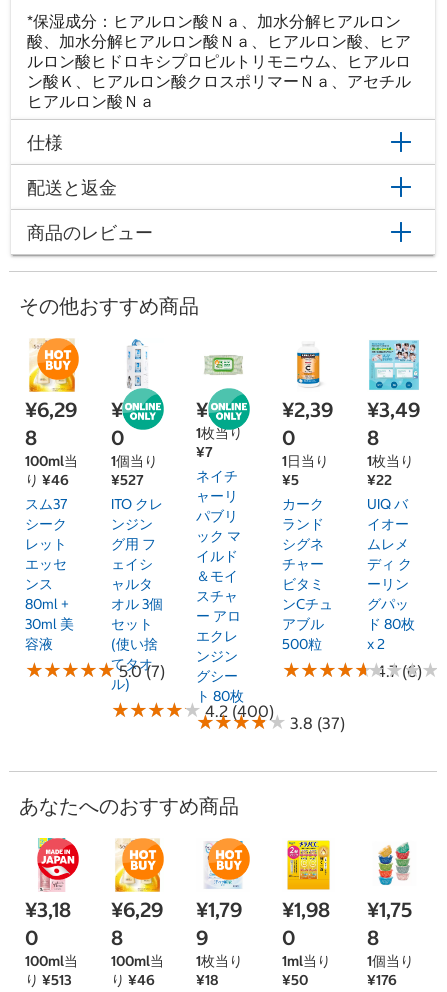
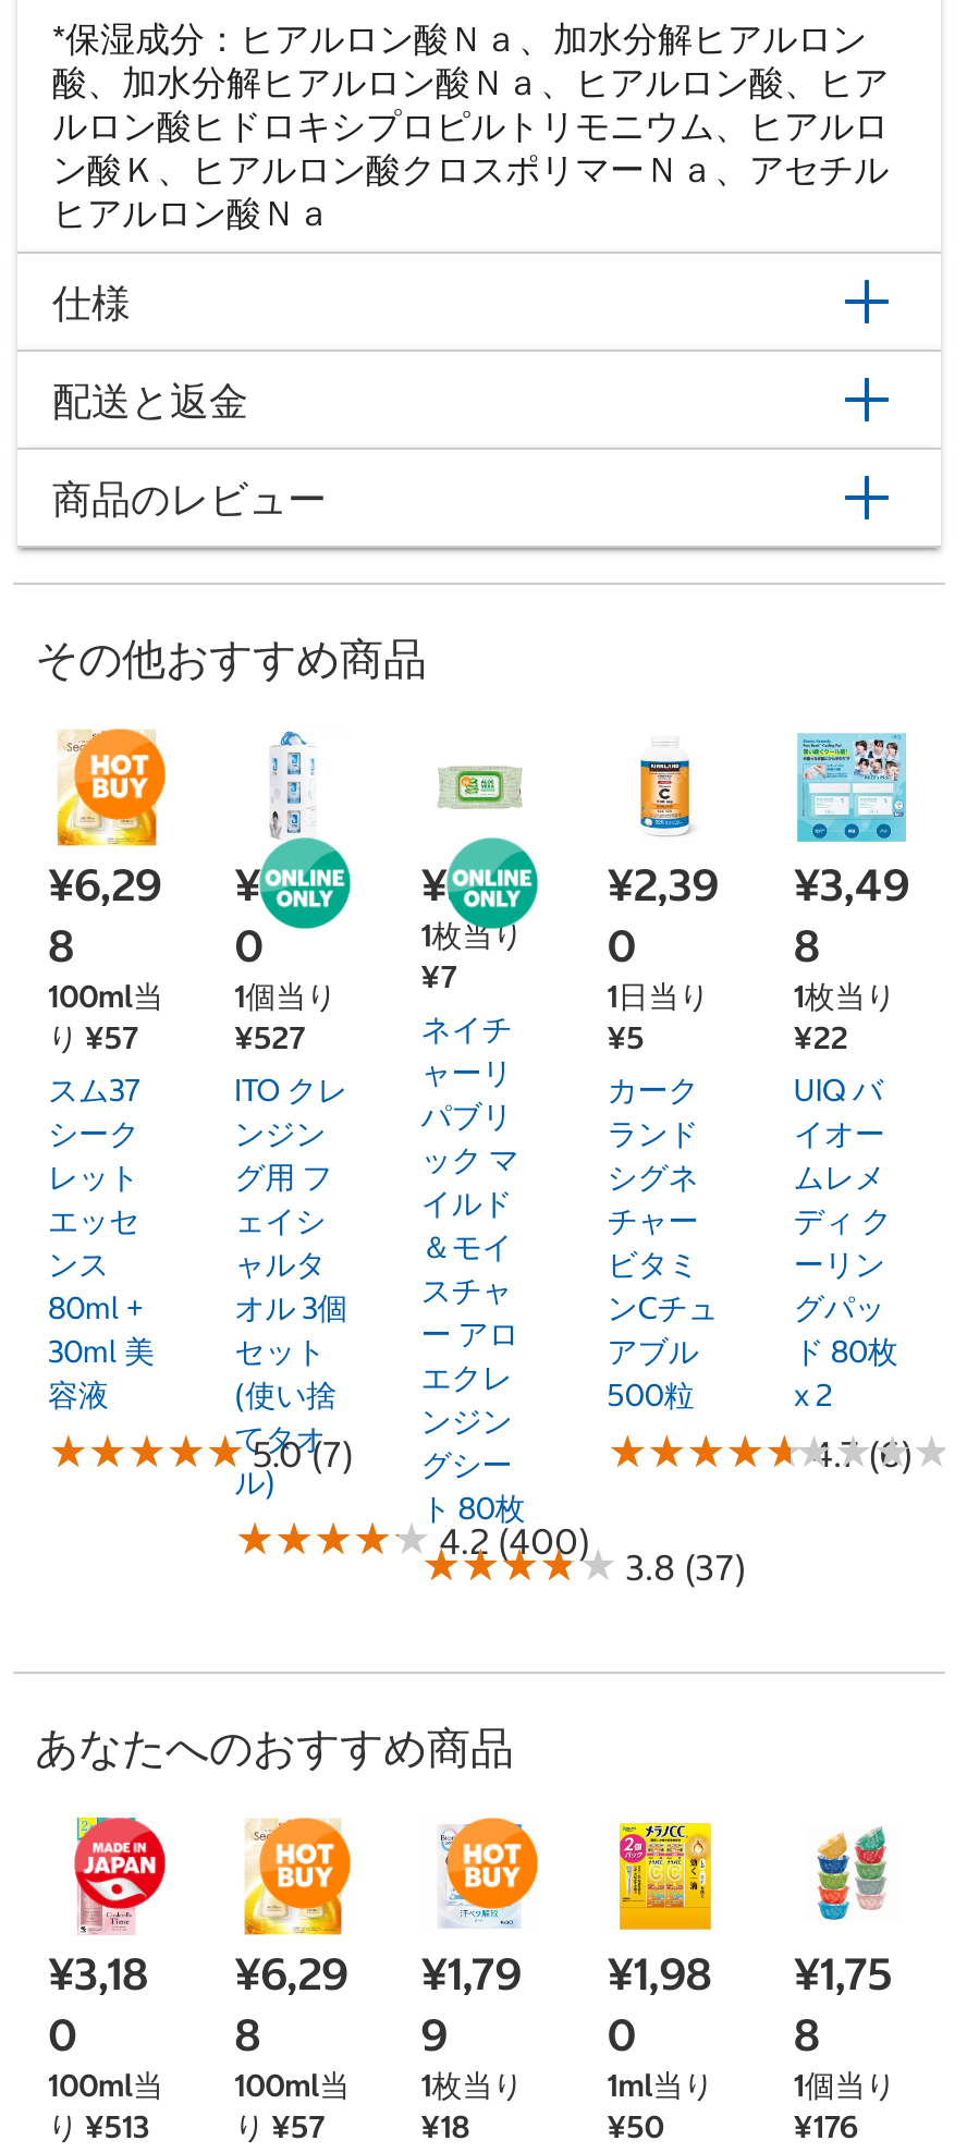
[25,471,69,489] り ¥46 -> [48,1018,139,1057] り ¥57
[111,971,155,989] り ¥46 -> [234,2106,326,2146] り ¥57

